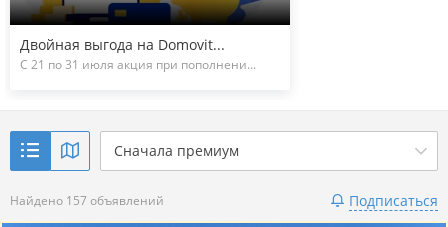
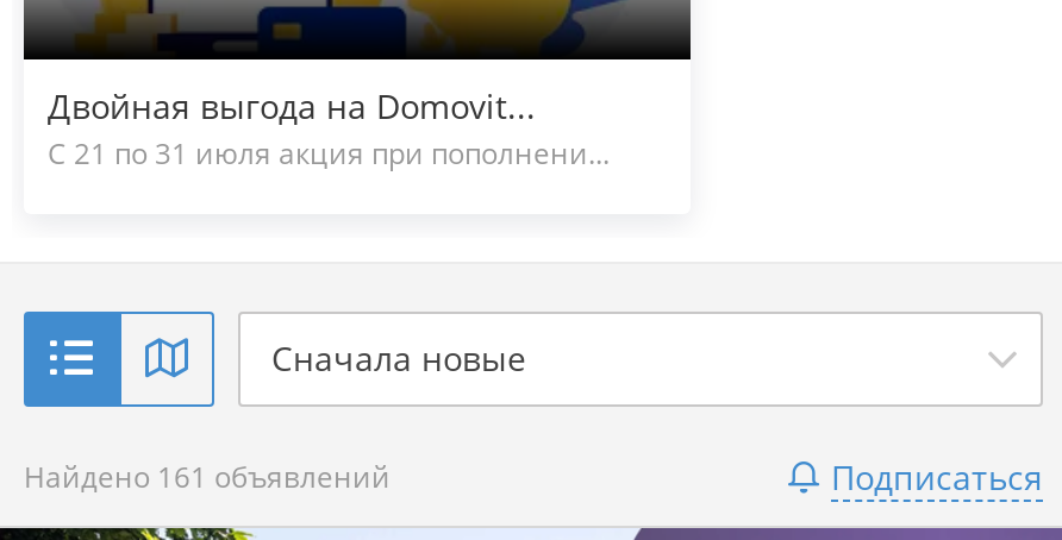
[114,141,239,160] Сначала премиум -> [271,335,526,381] Сначала новые
[10,192,164,209] Найдено 157 объявлений -> [24,457,391,497] Найдено 161 объявлений

